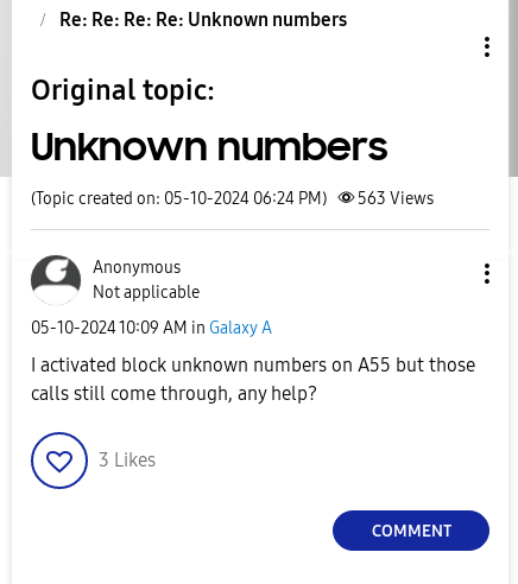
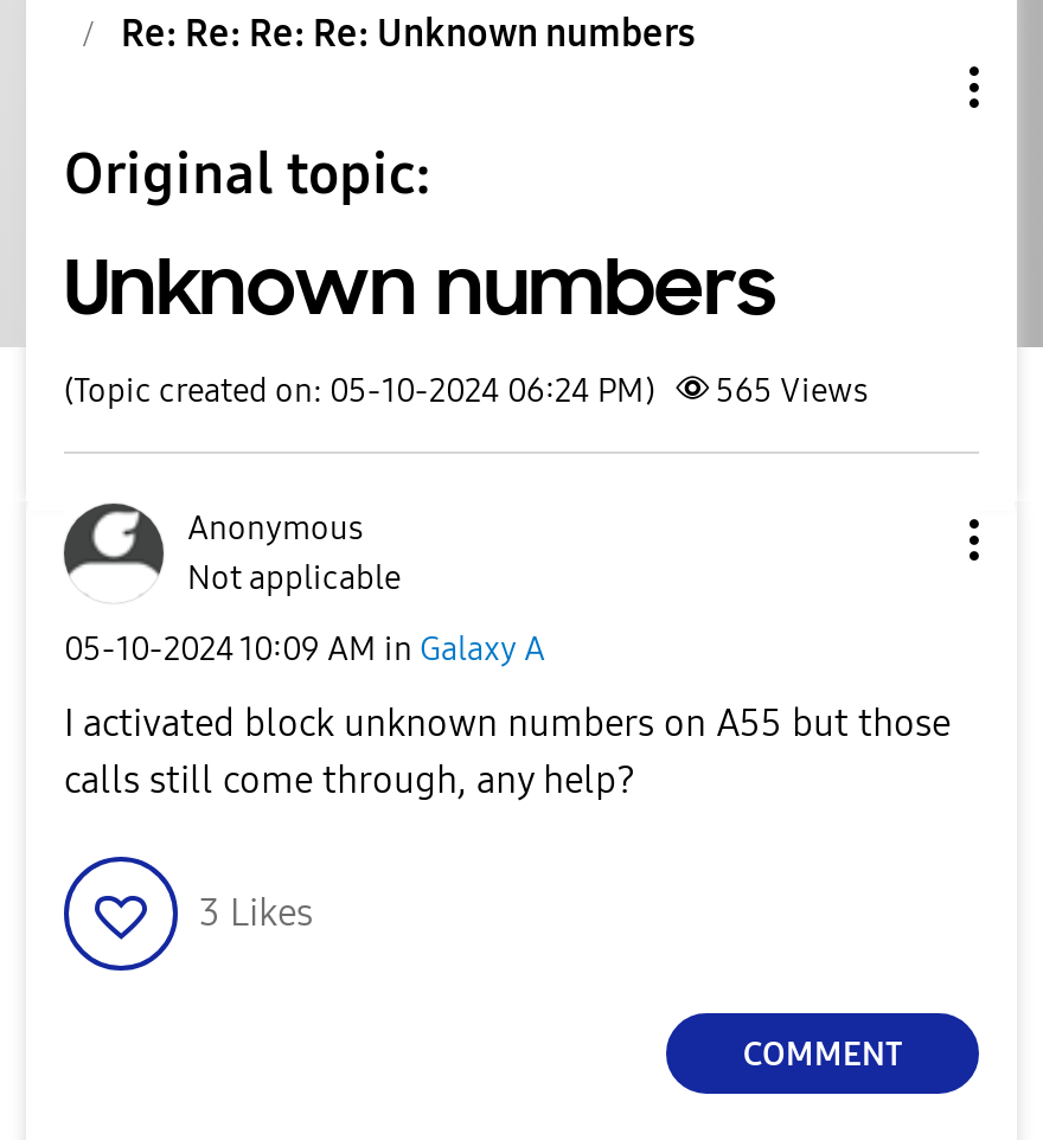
[31,189,434,209] (Topic created on: 05-10-2024 06:24 PM) 563 Views -> [64,371,868,411] (Topic created on: 05-10-2024 06:24 PM) 565 Views

